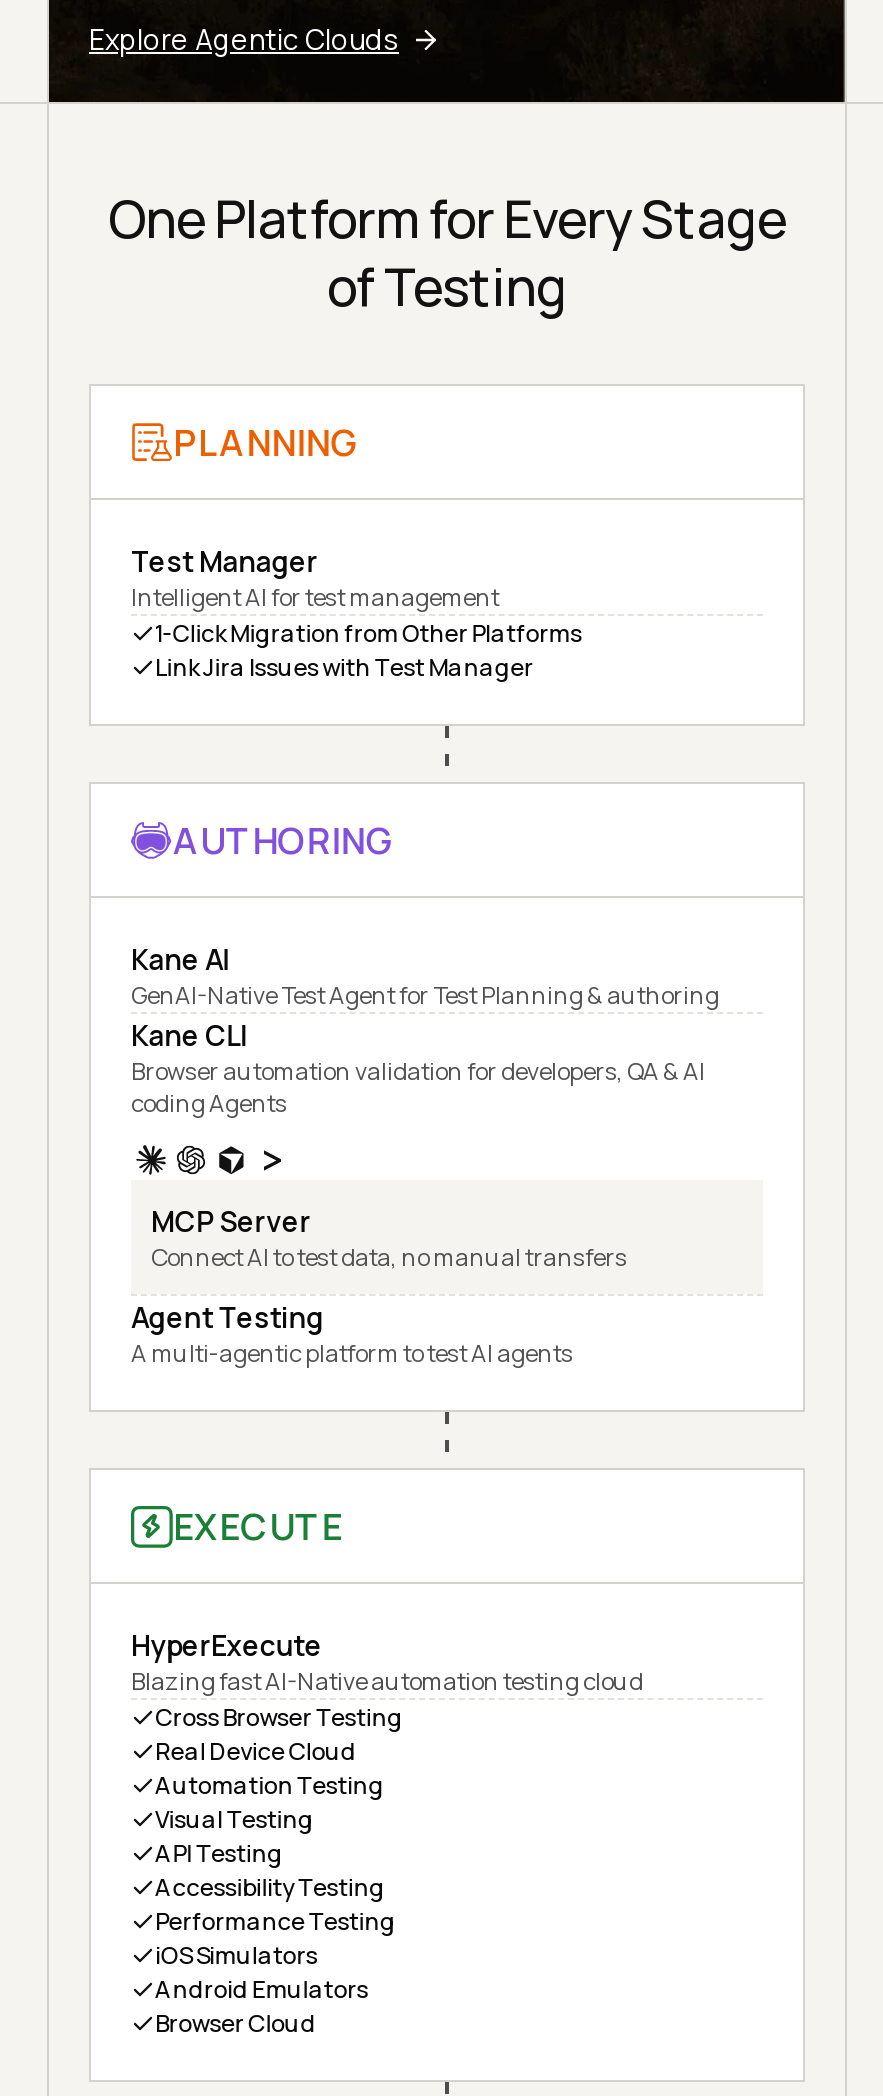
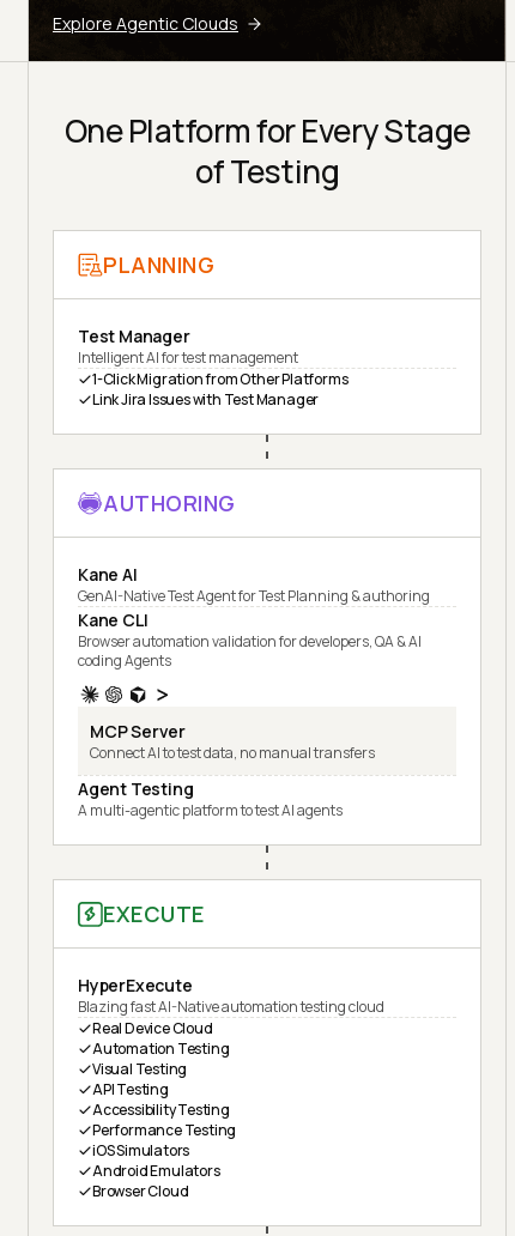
[155,1700,403,1734] Cross Browser Testing -> none

